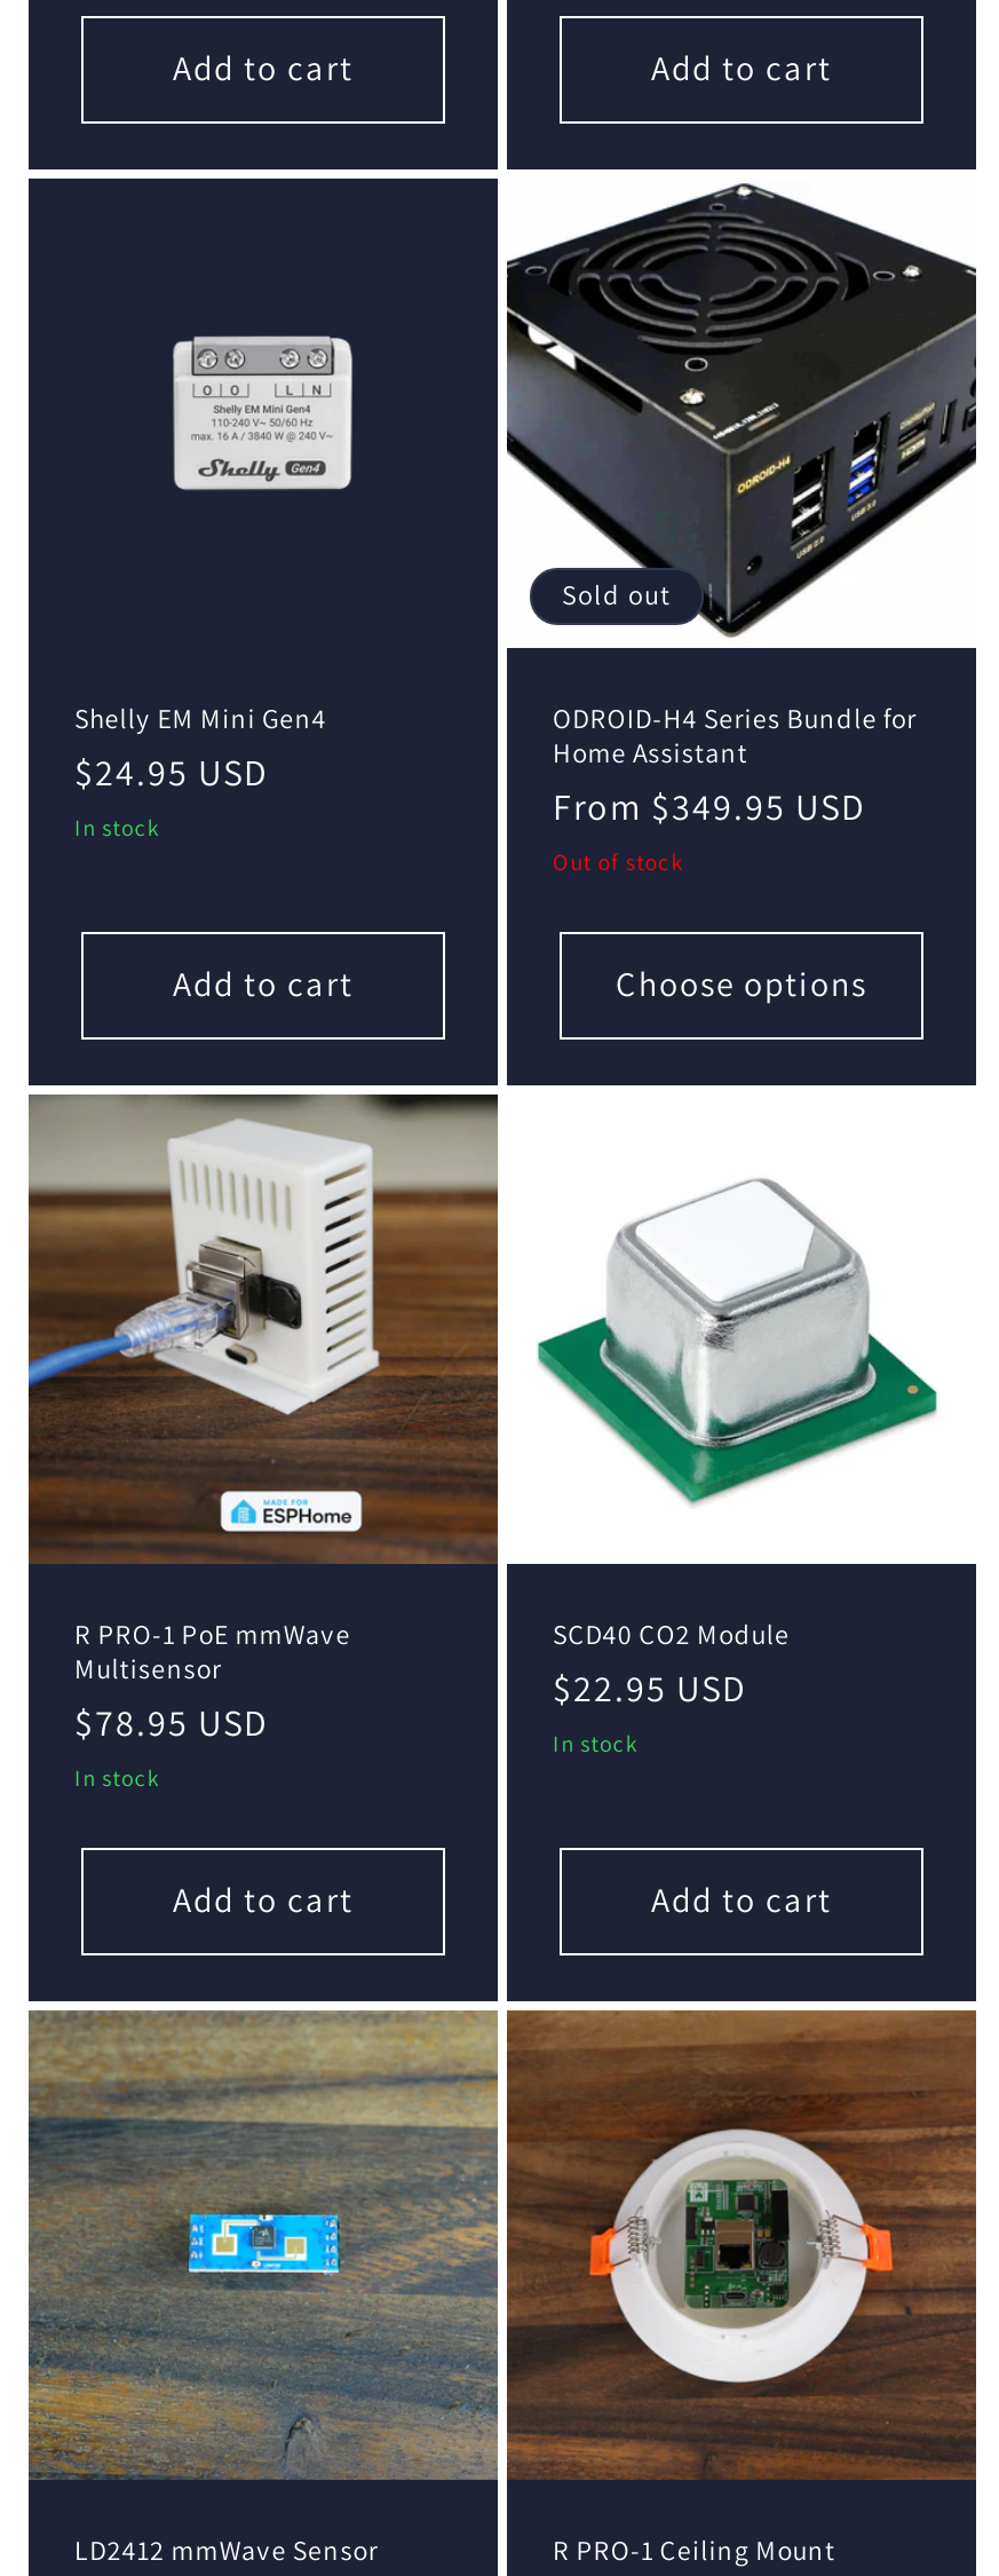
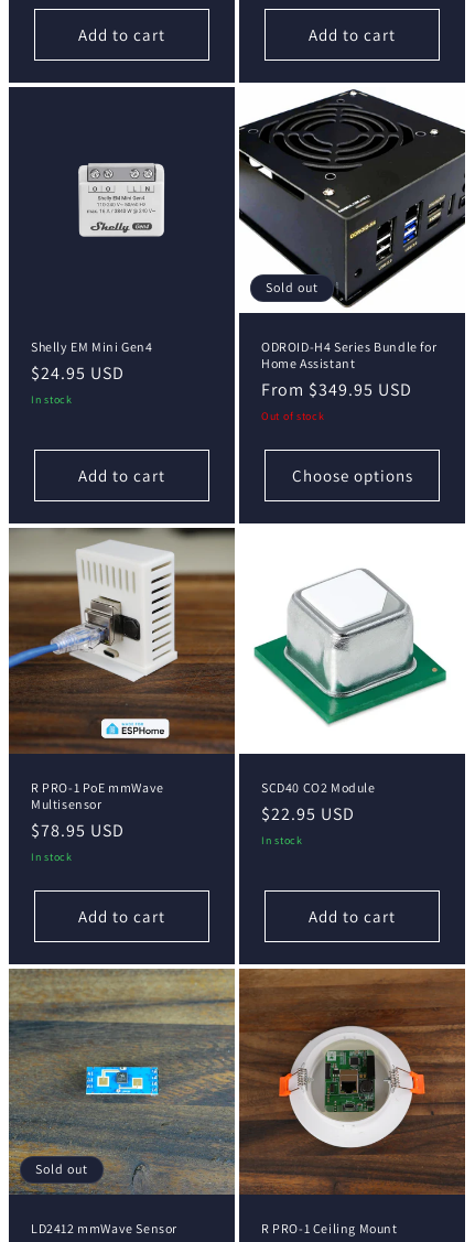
none -> [35,1160,88,1177] Sold out

